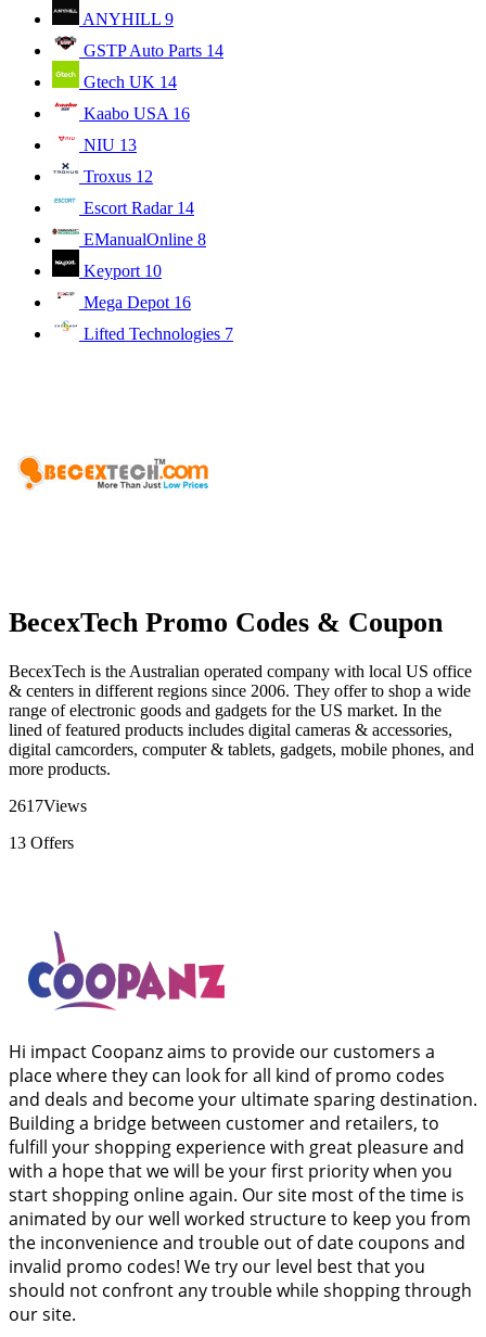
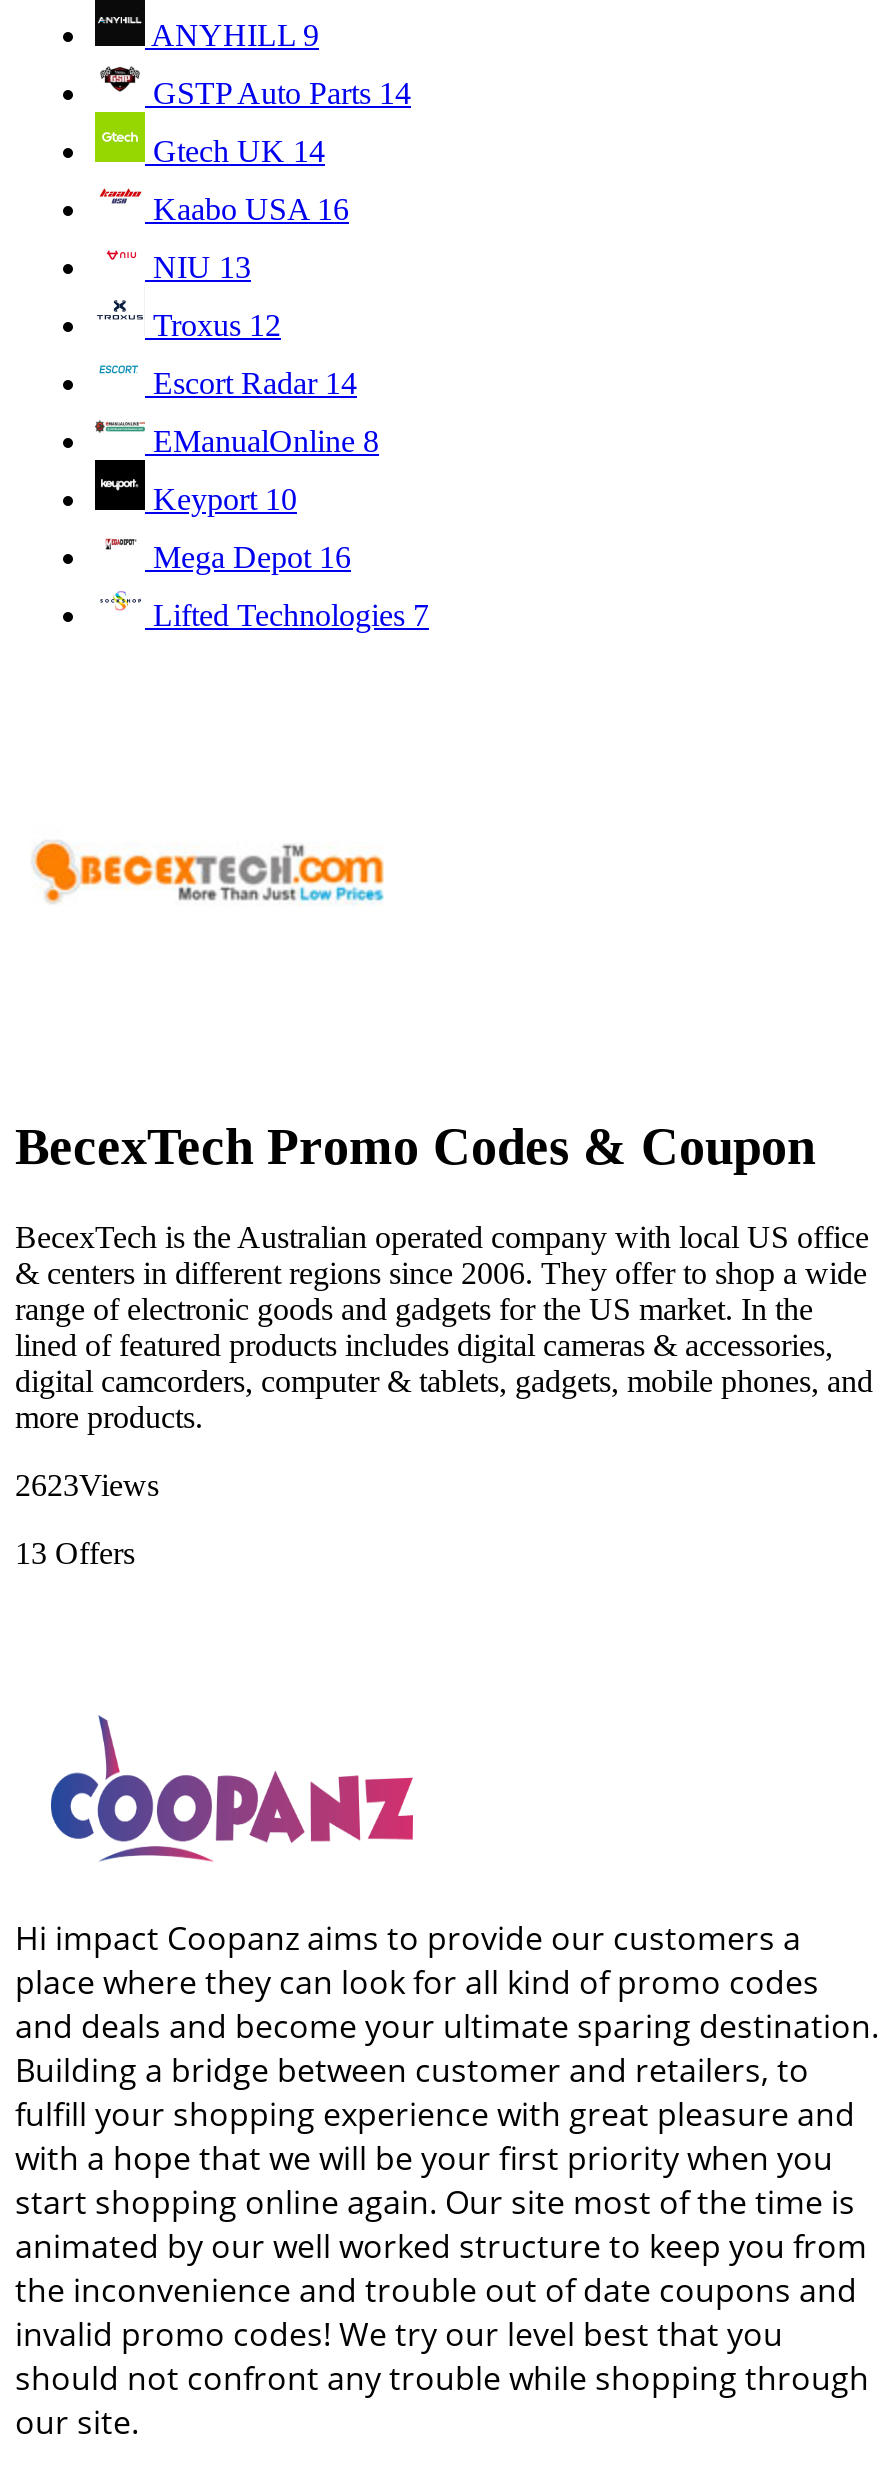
[9,797,87,815] 2617Views -> [15,1469,159,1503] 2623Views

